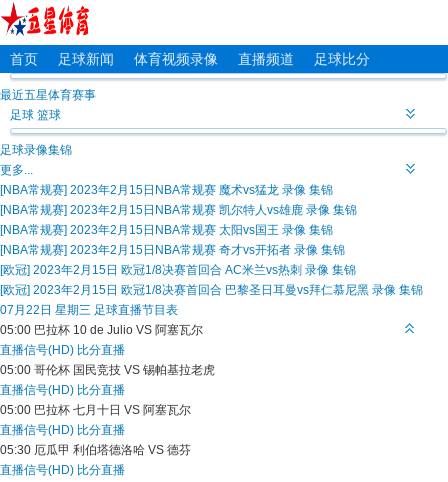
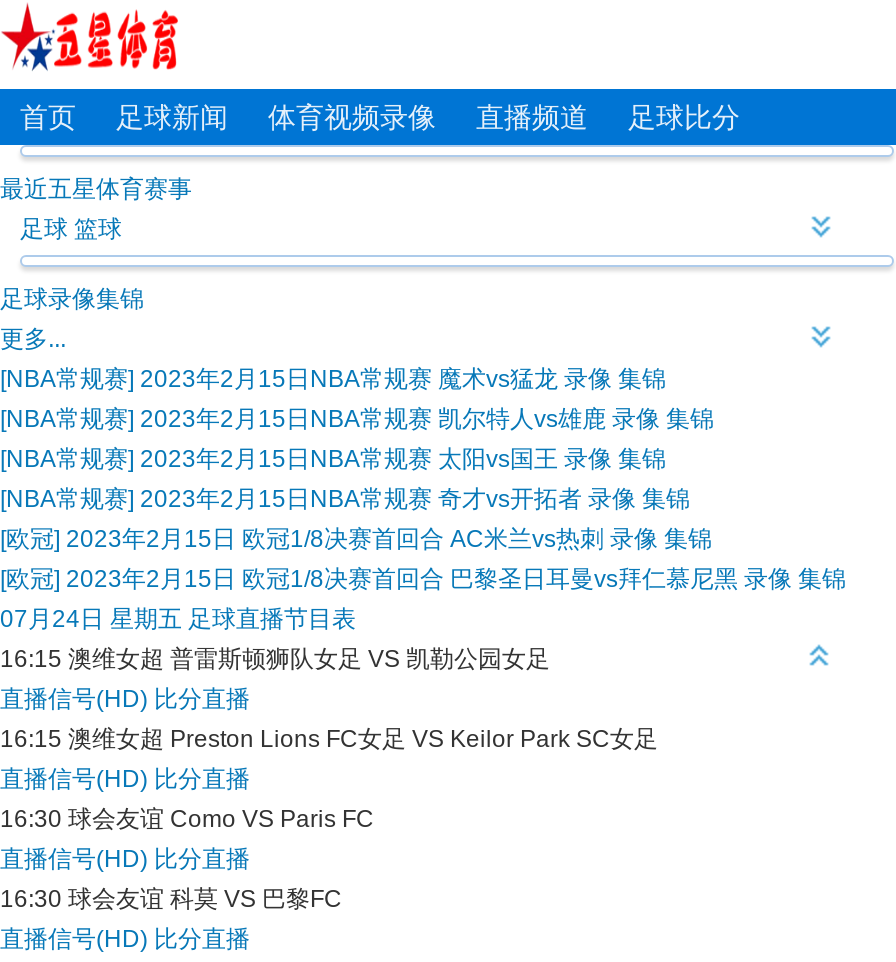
[0,303,203,337] 07月22日 星期三 足球直播节目表 | 05:00 巴拉杯10 de Julio VS 阿塞瓦尔 -> [0,605,550,673] 07月24日 星期五 足球直播节目表 | 16:15 澳维女超普雷斯顿狮队女足 VS 凯勒公园女足
[0,363,215,377] 05:00 哥伦杯国民竞技 VS 锡帕基拉老虎 -> [0,725,658,753] 16:15 澳维女超Preston Lions FC女足 VS Keilor Park SC女足
[0,403,191,417] 05:00 巴拉杯七月十日 VS 阿塞瓦尔 -> [0,805,374,833] 16:30 球会友谊Como VS Paris FC
[0,443,191,457] 05:30 厄瓜甲利伯塔德洛哈 VS 德芬 -> [0,885,342,913] 16:30 球会友谊科莫 VS 巴黎FC

